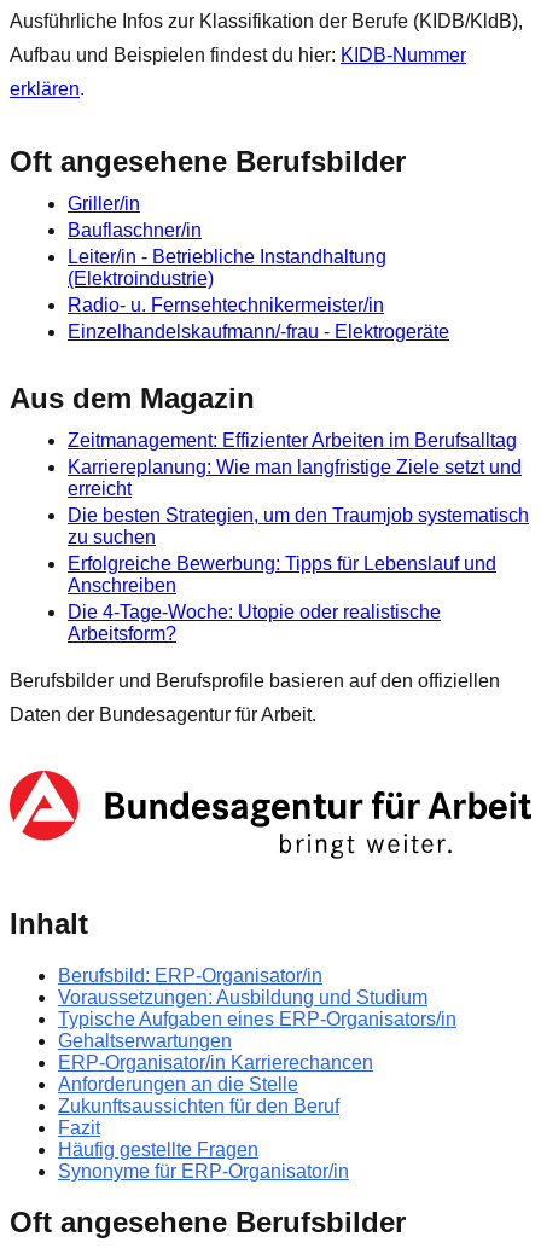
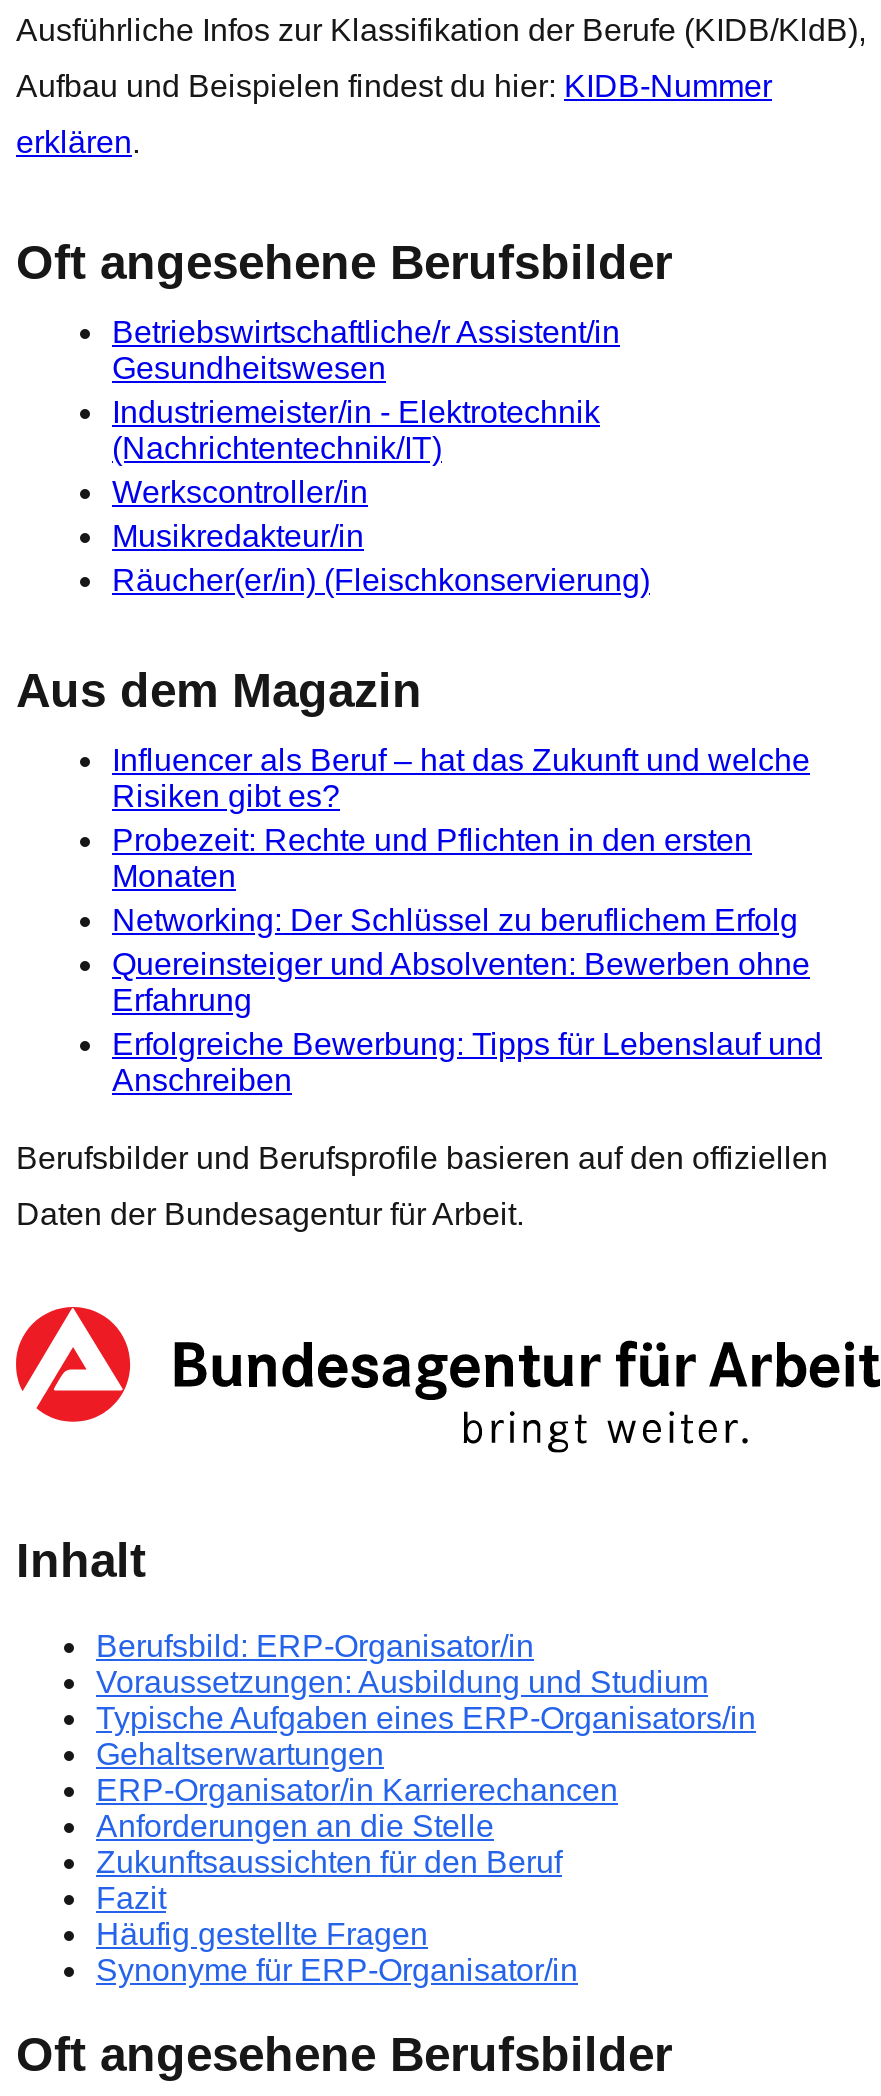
[68,194,449,342] Griller/in | Bauflaschner/in | Leiter/in - Betriebliche Instandhaltung | (Elektroindustrie) | Radio- u. Fernsehtechnikermeister/in | Einzelhandelskaufmann/-frau - Elektrogeräte -> [112,316,650,598] Betriebswirtschaftliche/r Assistent/in | Gesundheitswesen | Industriemeister/in - Elektrotechnik | (Nachrichtentechnik/IT) | Werkscontroller/in | Musikredakteur/in | Räucher(er/in) (Fleischkonservierung)
[68,431,529,548] Zeitmanagement: Effizienter Arbeiten im Berufsalltag | Karriereplanung: Wie man langfristige Ziele setzt und | erreicht | Die besten Strategien, um den Traumjob systematisch | zu suchen -> [112,744,810,1018] Influencer als Beruf – hat das Zukunft und welche | Risiken gibt es? | Probezeit: Rechte und Pflichten in den ersten | Monaten | Networking: Der Schlüssel zu beruflichem Erfolg | Quereinsteiger und Absolventen: Bewerben ohne | Erfahrung
moved [68,554,496,596] -> [112,1028,822,1098]: Erfolgreiche Bewerbung: Tipps für Lebenslauf und | Anschreiben
[68,602,441,645] Die 4-Tage-Woche: Utopie oder realistische | Arbeitsform? -> none

